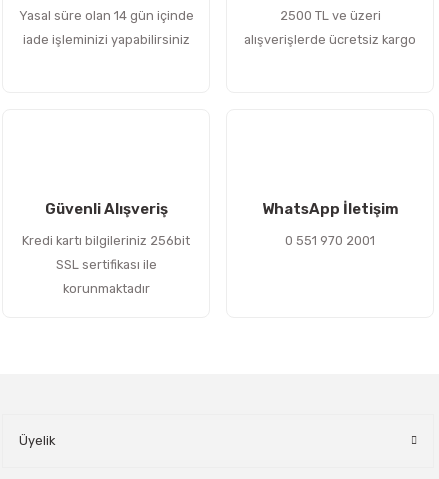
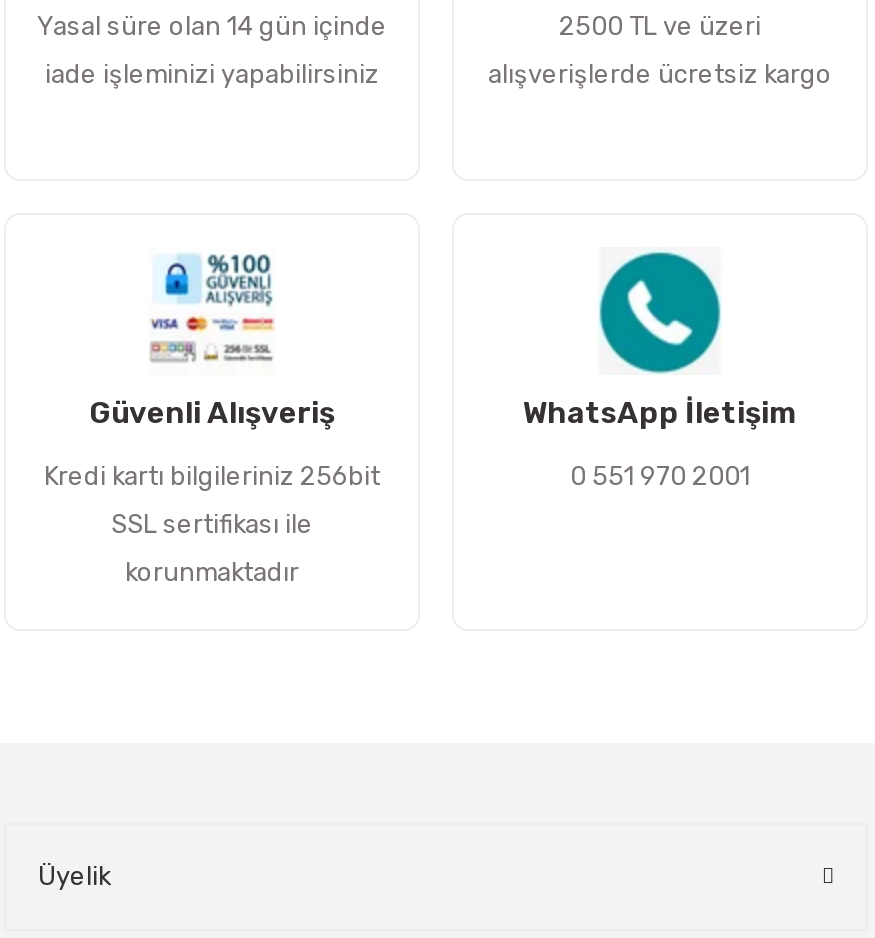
none -> [148,252,276,364] [image]
none -> [596,248,724,376] [image]

